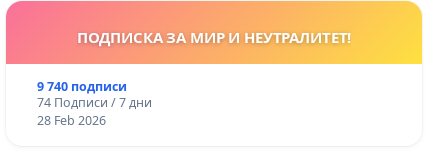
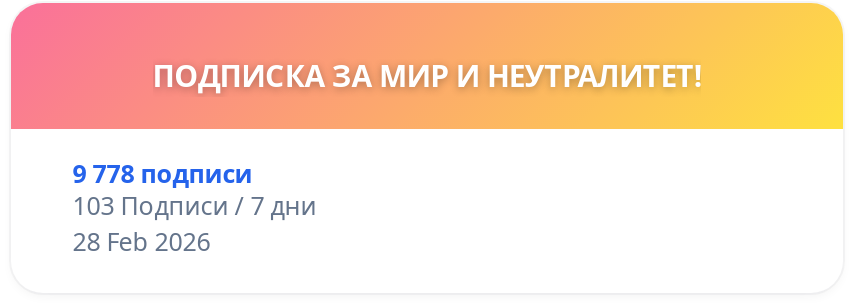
[37,78,127,95] 9 740 подписи -> [73,156,253,190] 9 778 подписи
[37,94,152,111] 74 Подписи / 7 дни -> [73,188,317,222] 103 Подписи / 7 дни

